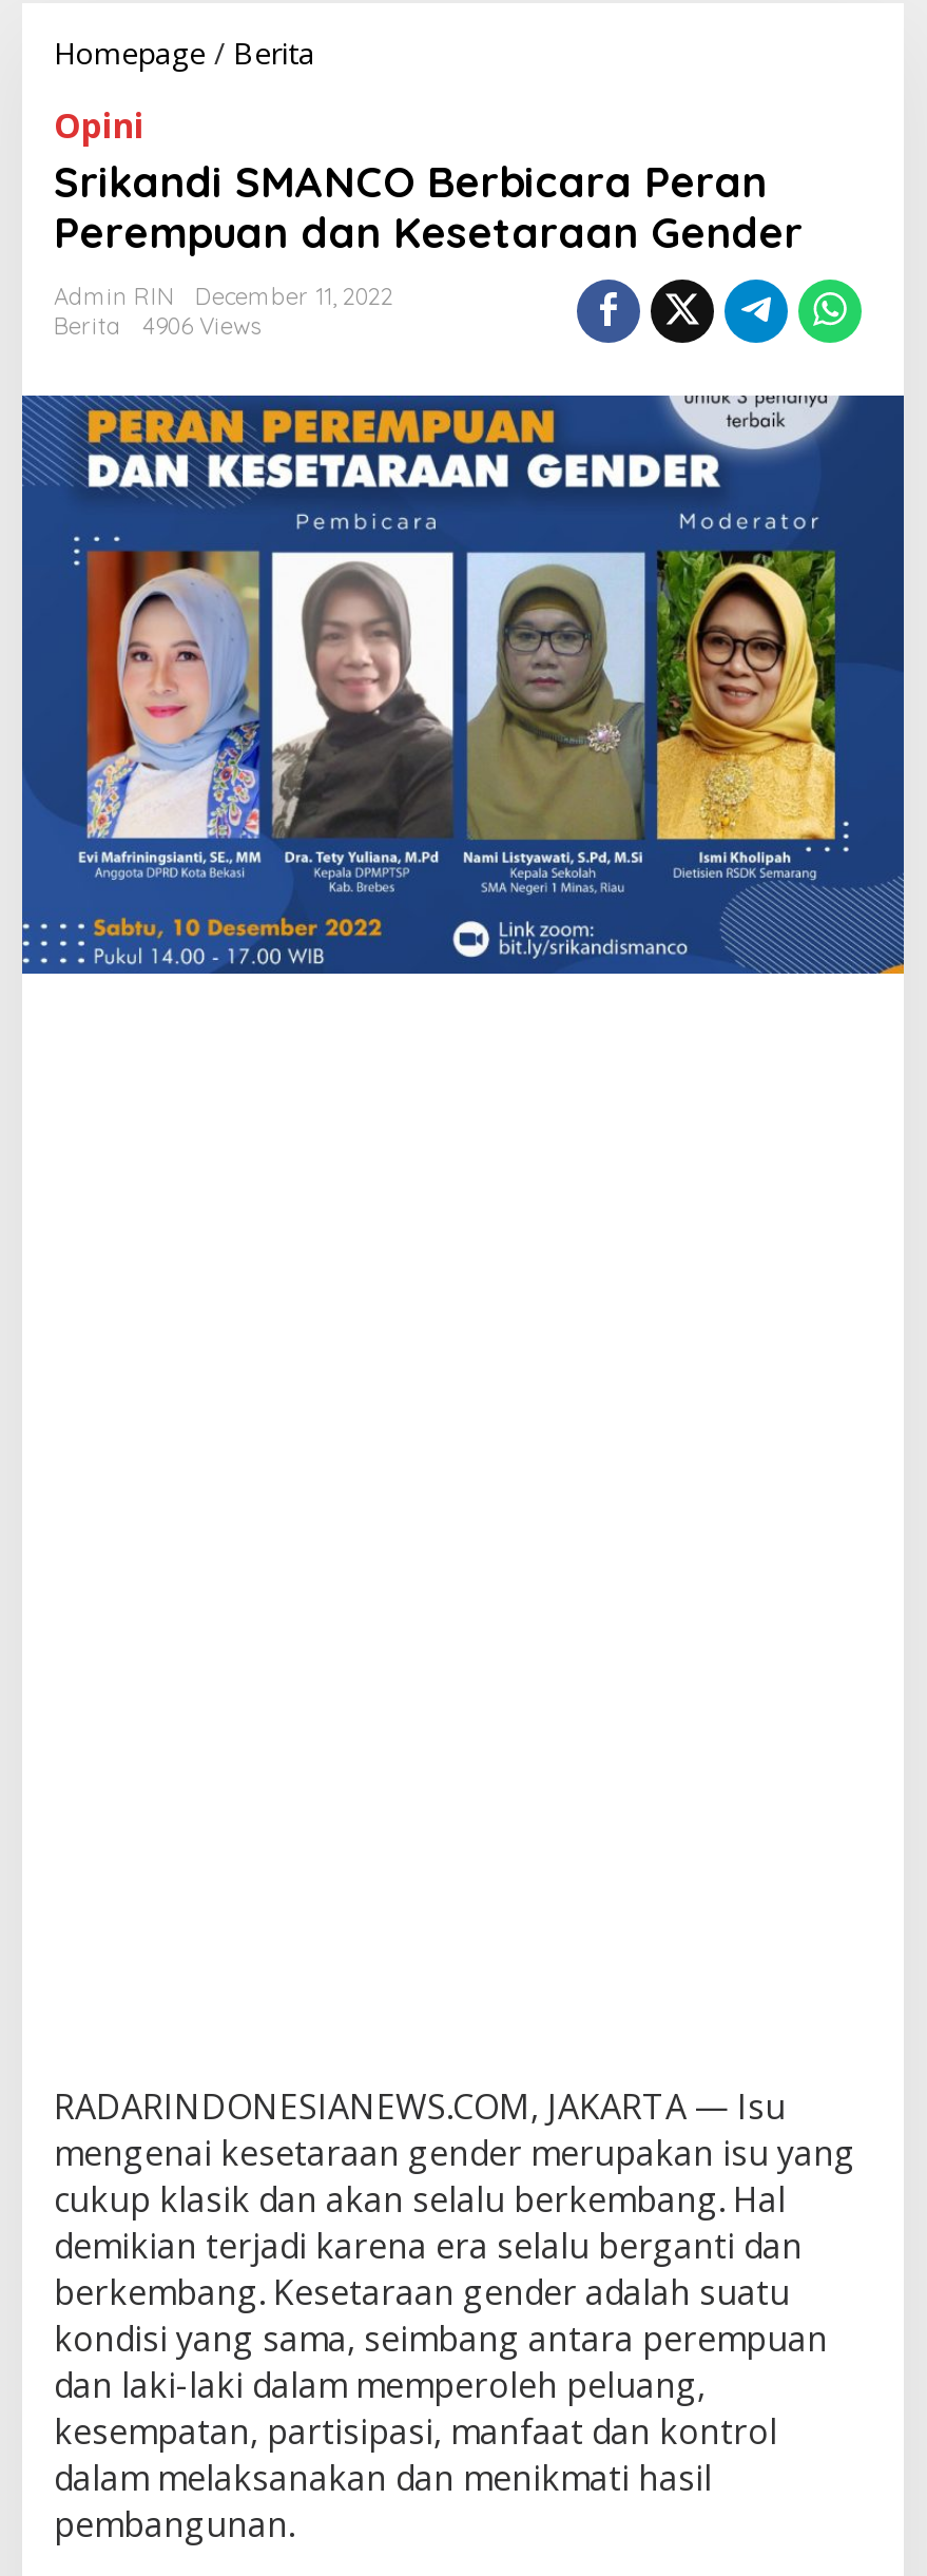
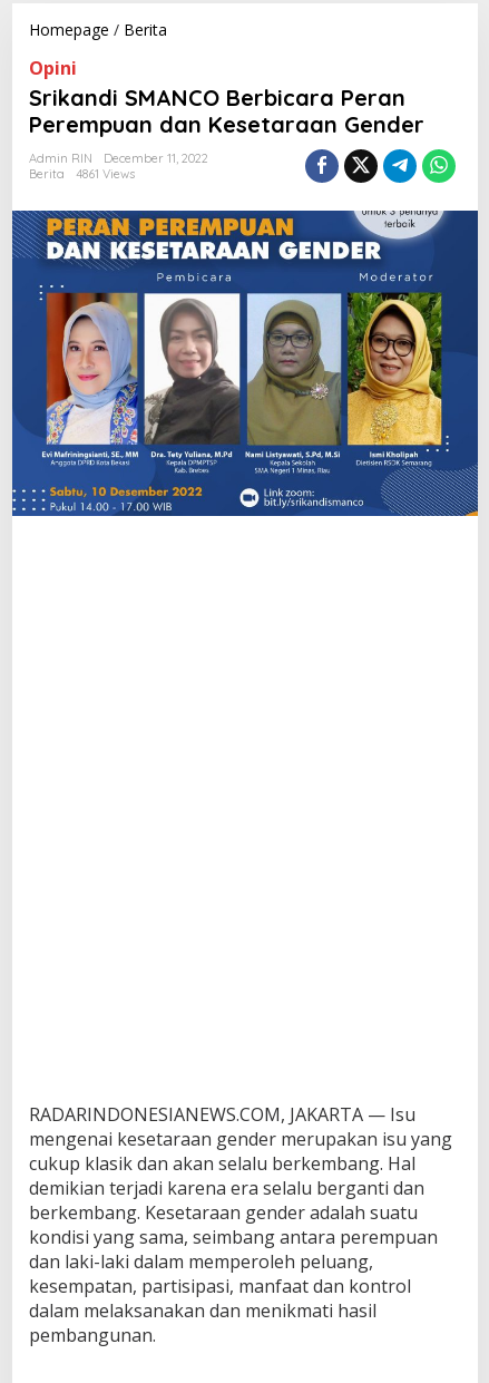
[142,310,260,340] 4906 Views -> [76,165,135,181] 4861 Views

